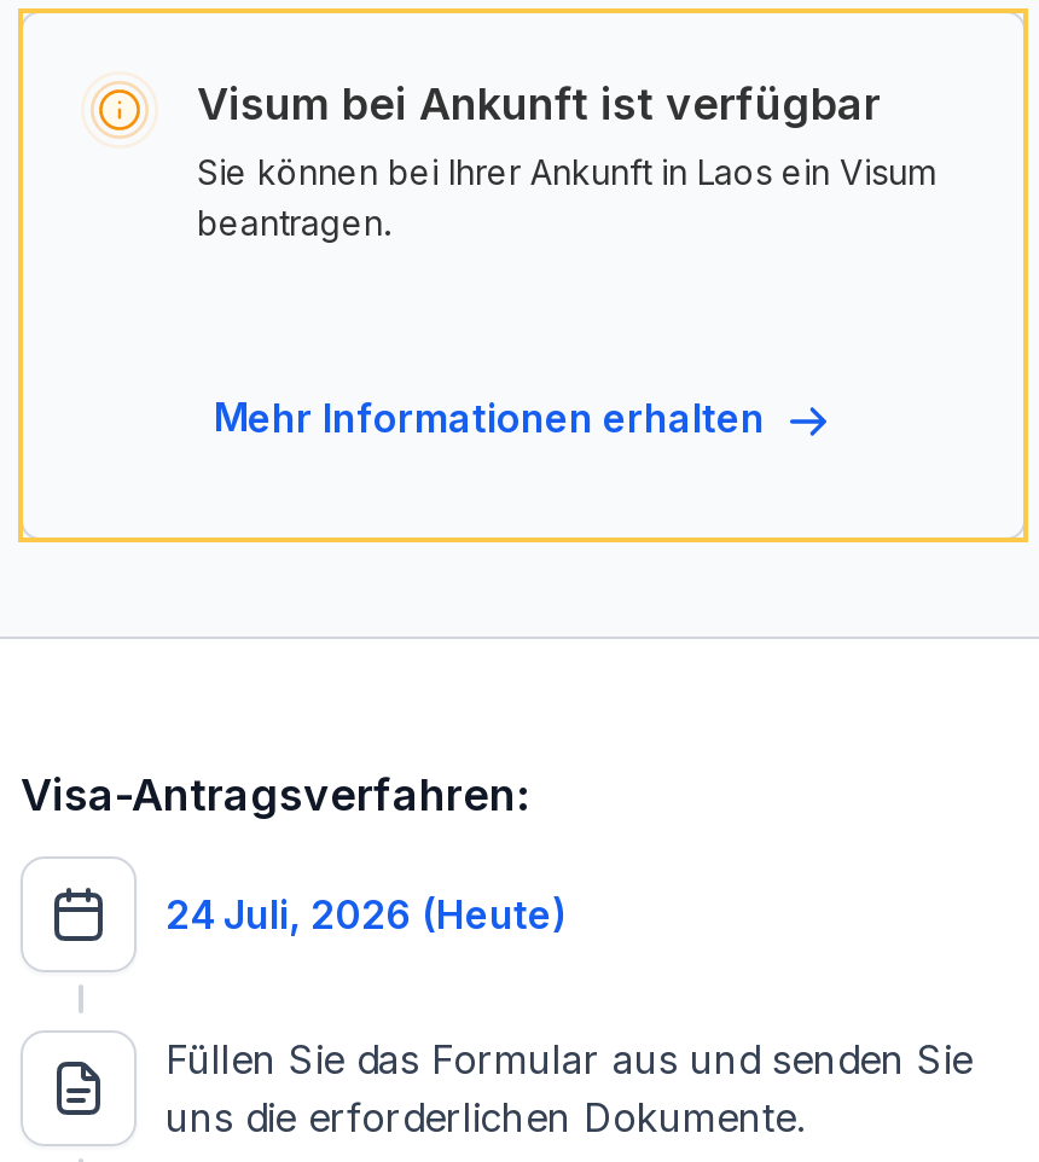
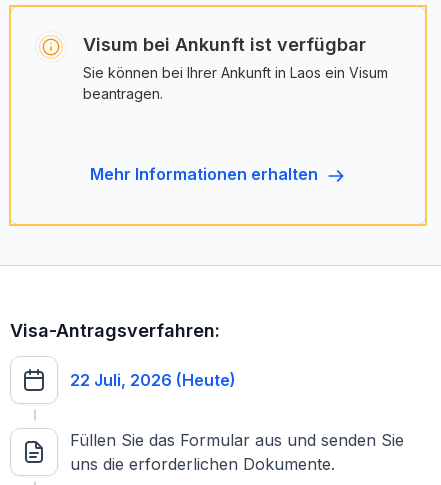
[166,890,567,939] 24 Juli, 2026 (Heute) -> [70,370,236,390] 22 Juli, 2026 (Heute)

